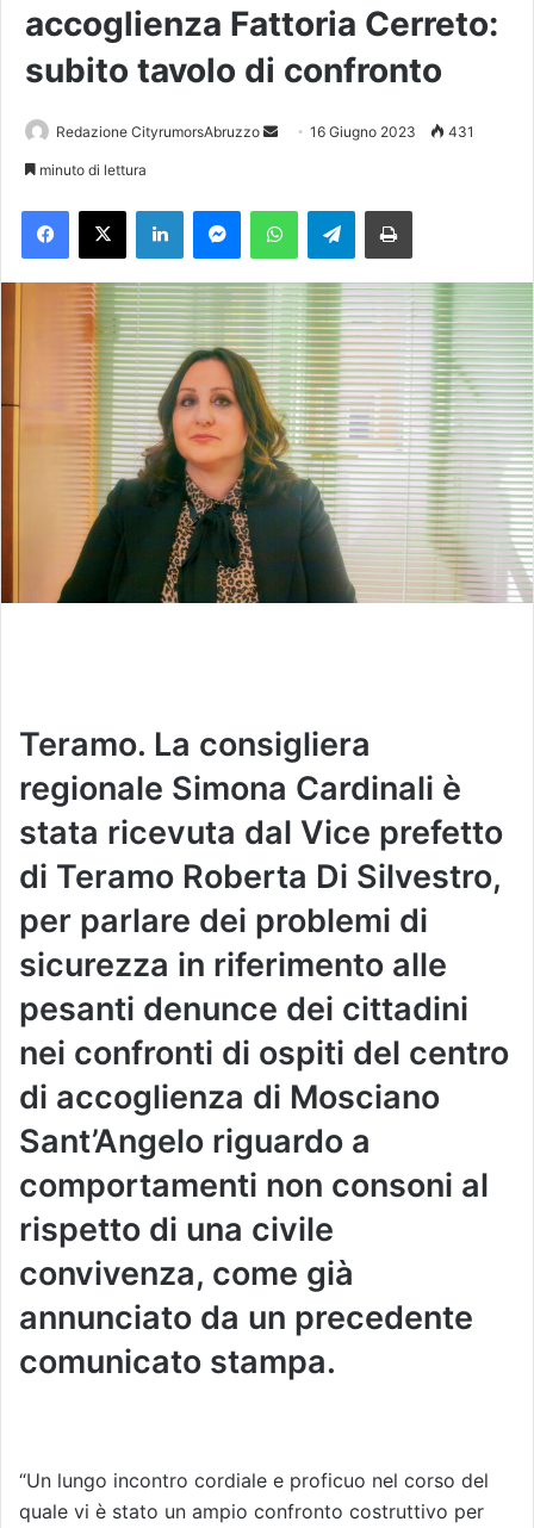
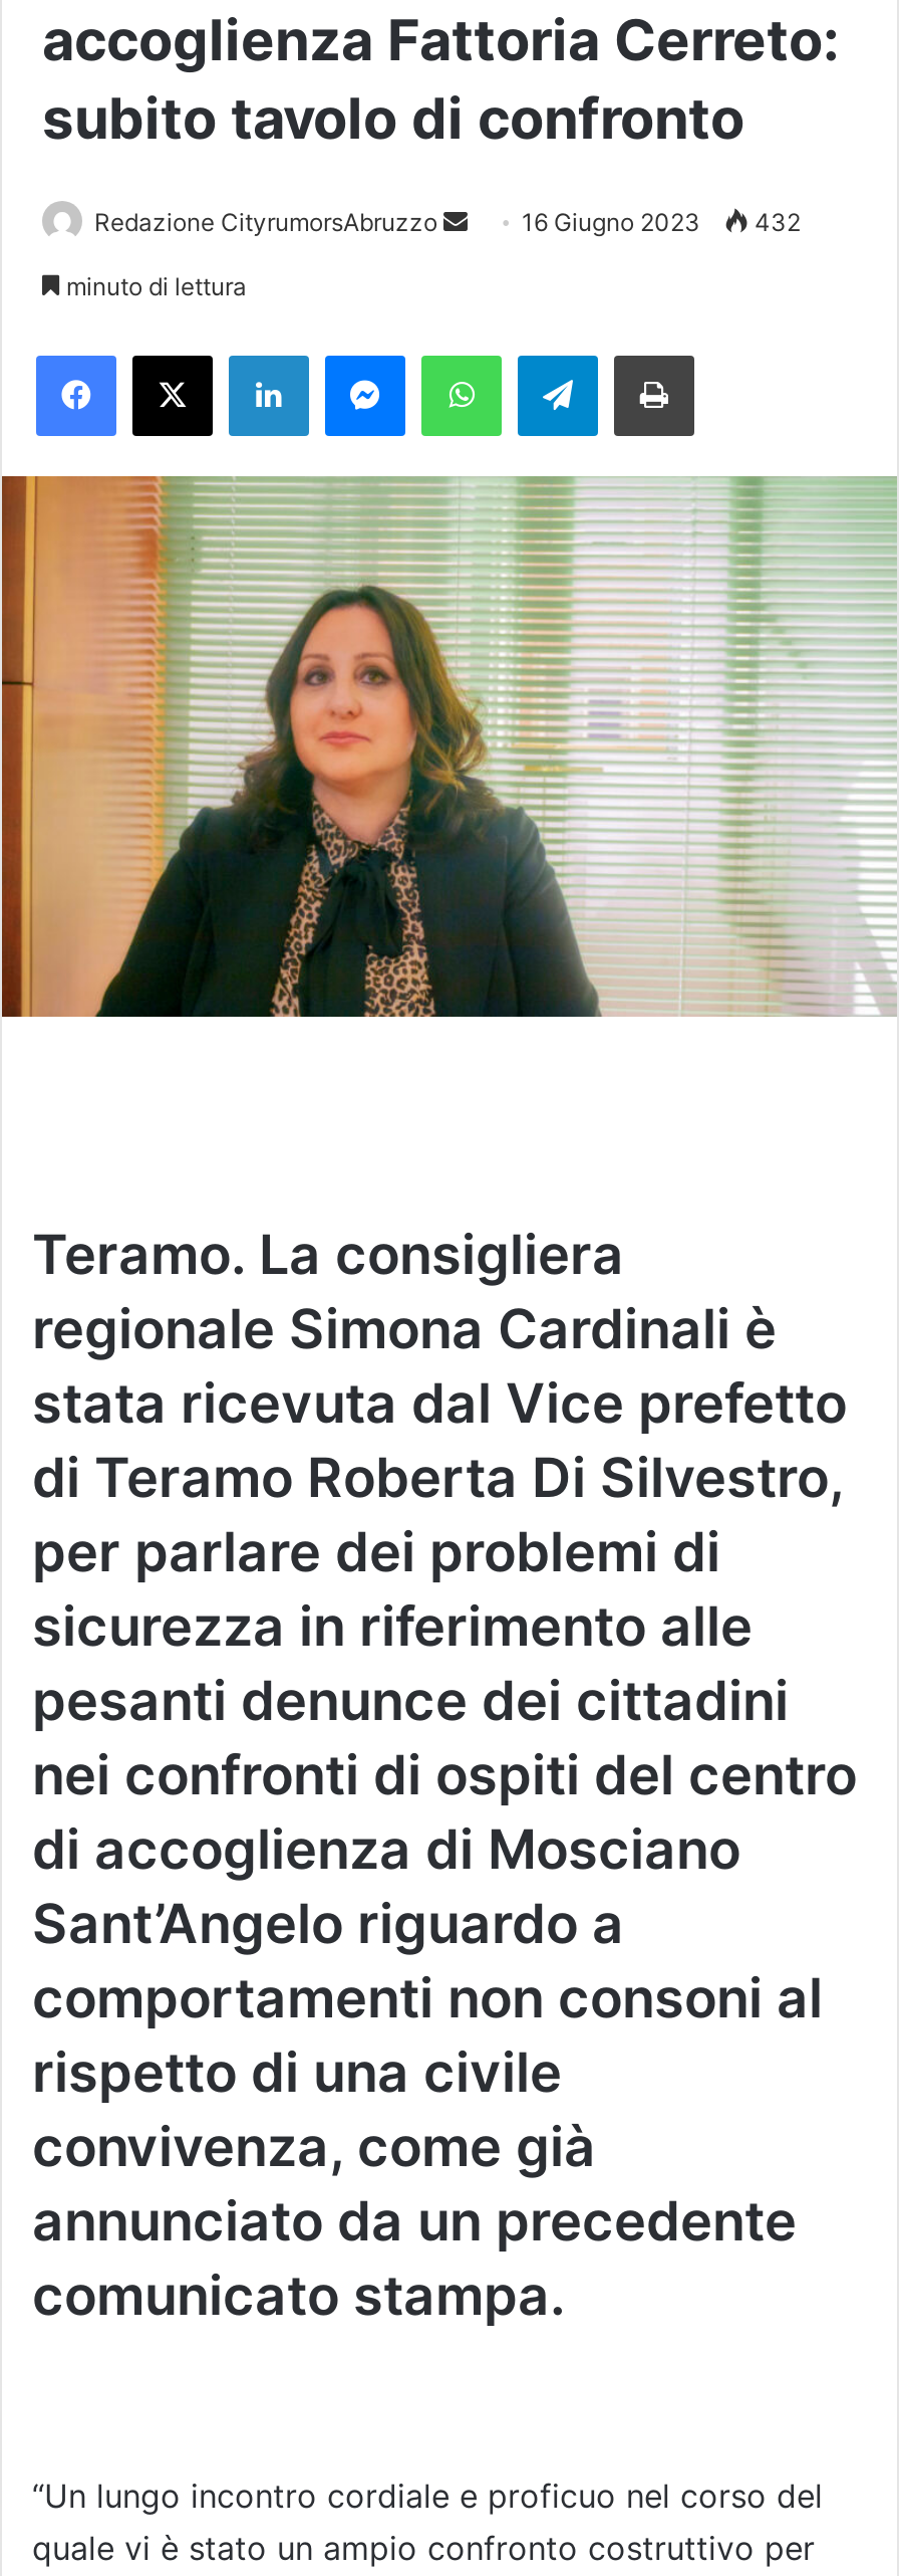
[445,123,474,141] 431 -> [748,208,801,238] 432

